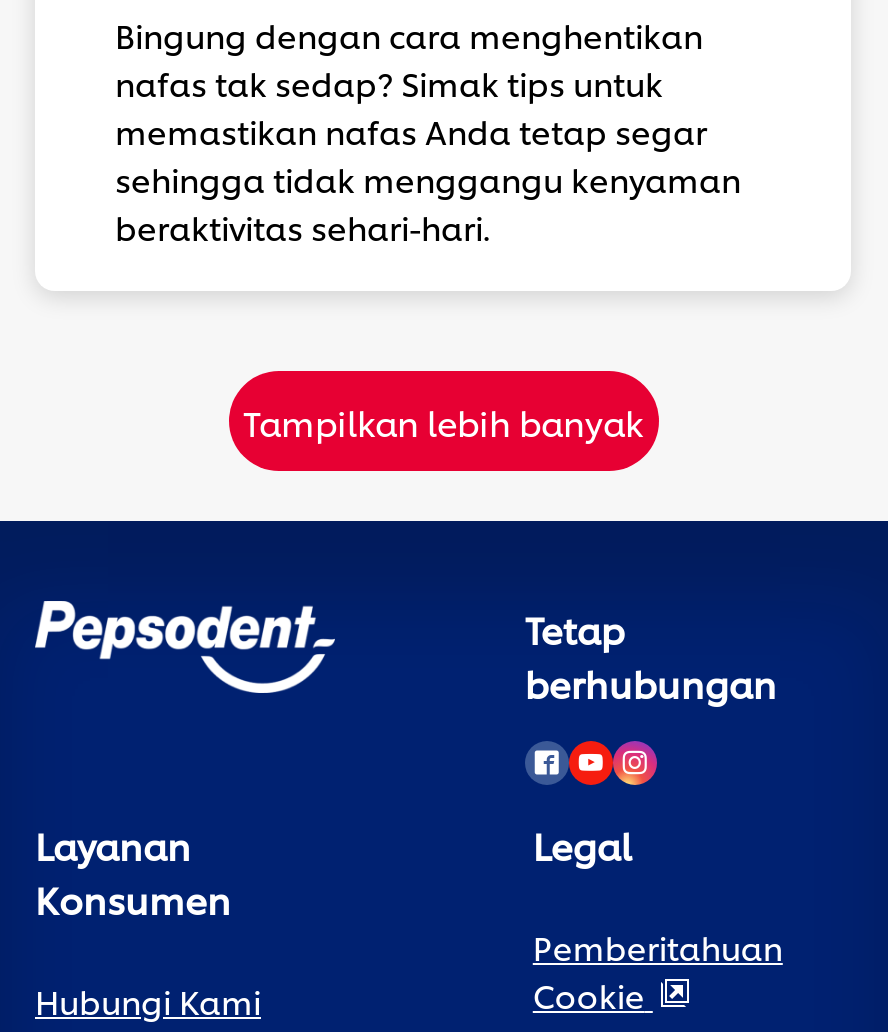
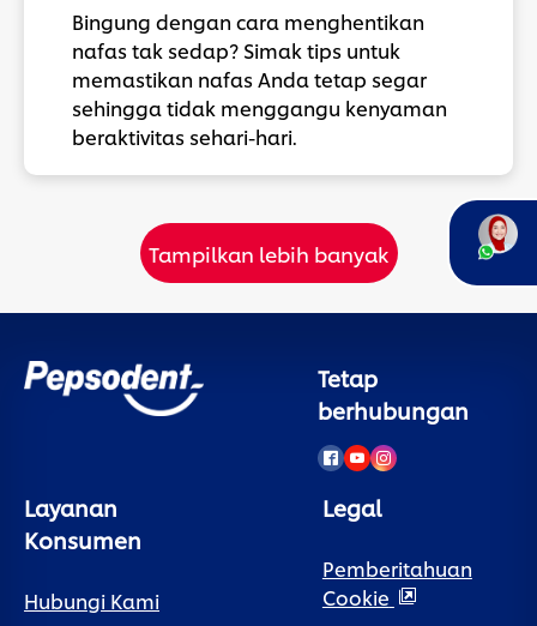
none -> [448,199,533,287] [image]

